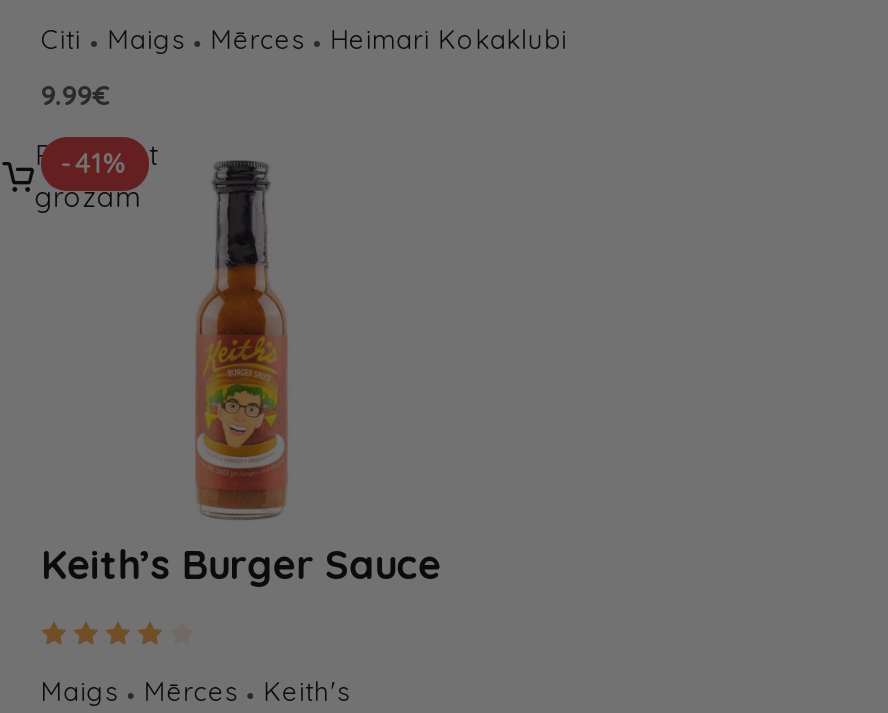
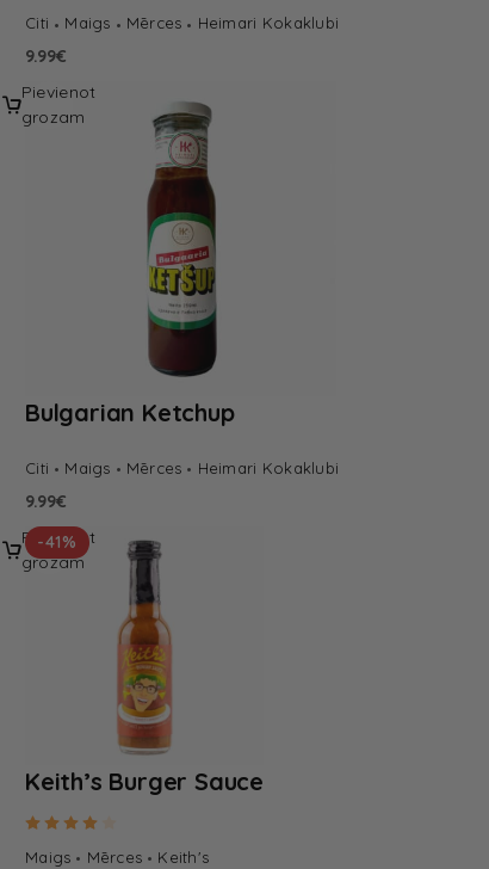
none -> [21,82,96,128] Pievienot | grozam
none -> [25,101,339,511] [image] | Bulgarian Ketchup | Citi | Maigs | Mērces | Heimari Kokaklubi | 9.99€

